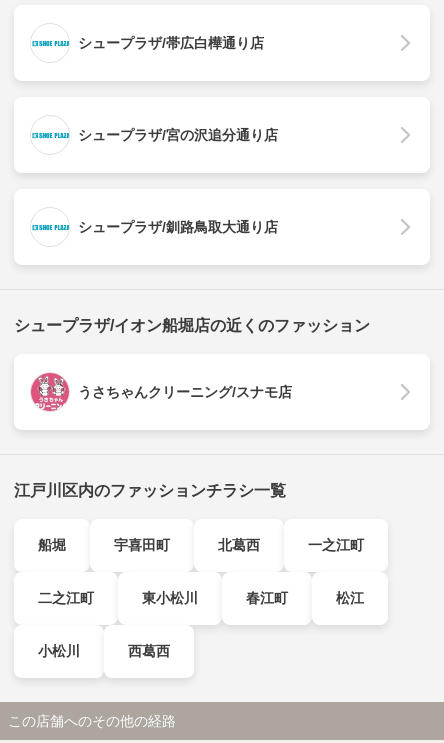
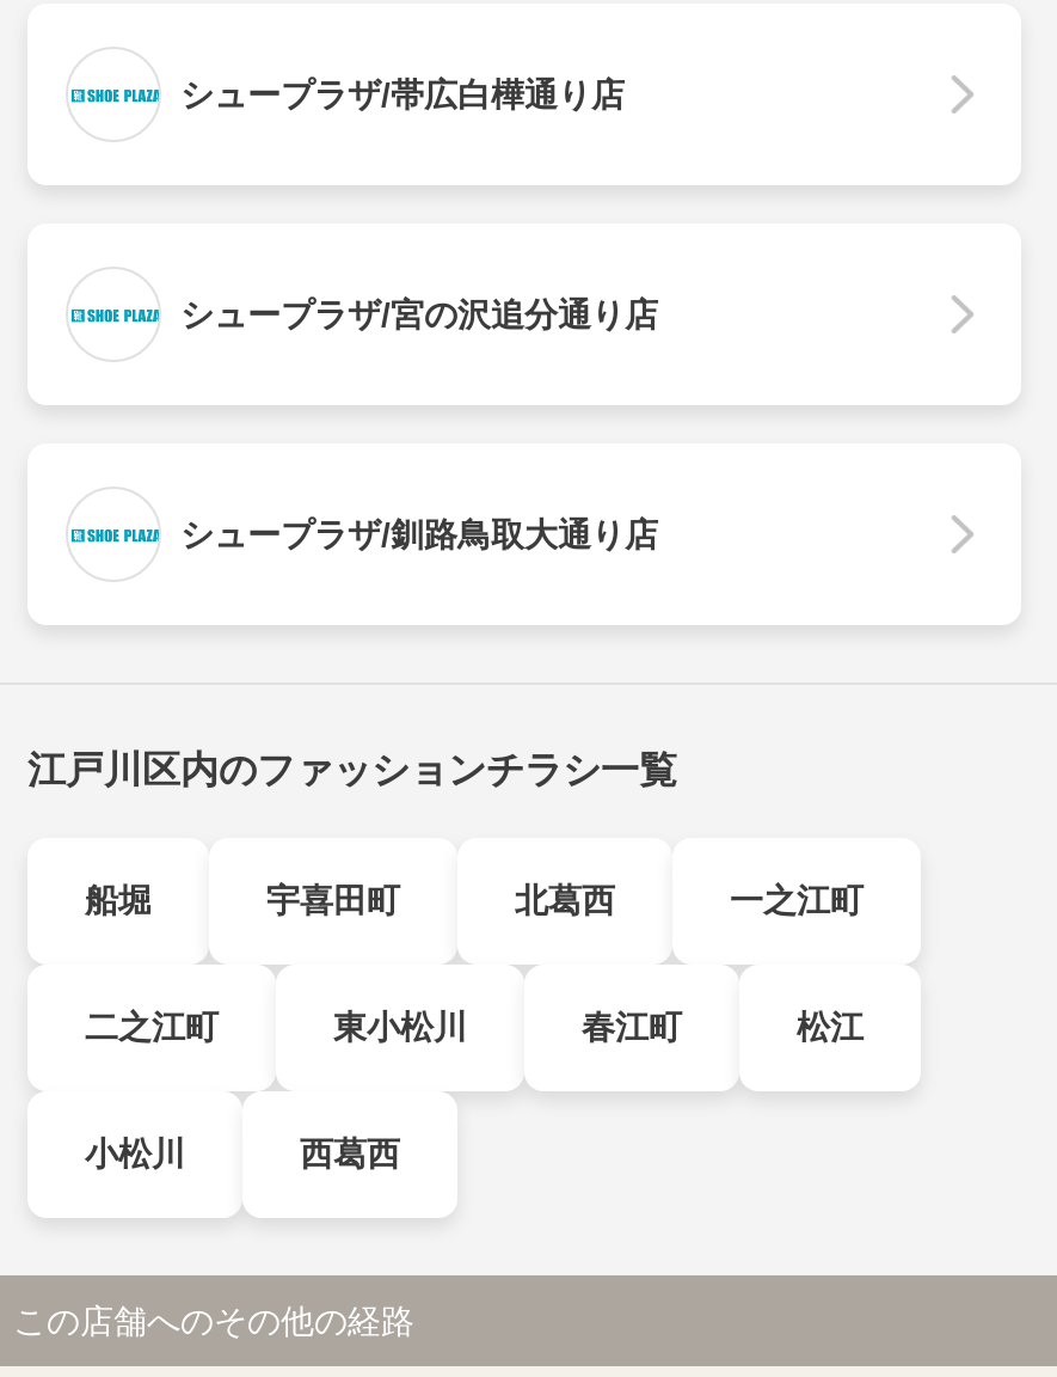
[14,317,370,334] シュープラザ/イオン船堀店の近くのファッション -> none
[30,372,292,412] [image] | うさちゃんクリーニング/スナモ店 -> none

